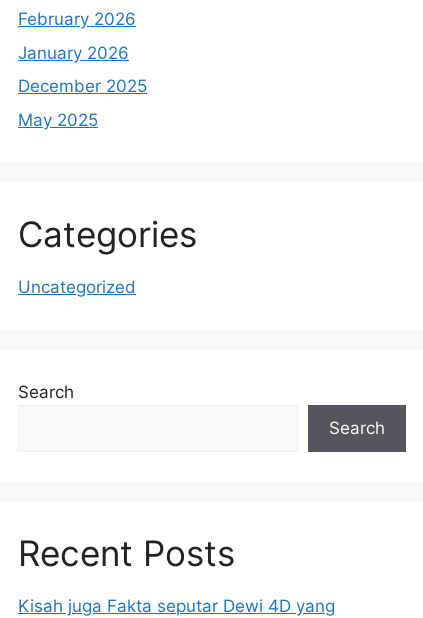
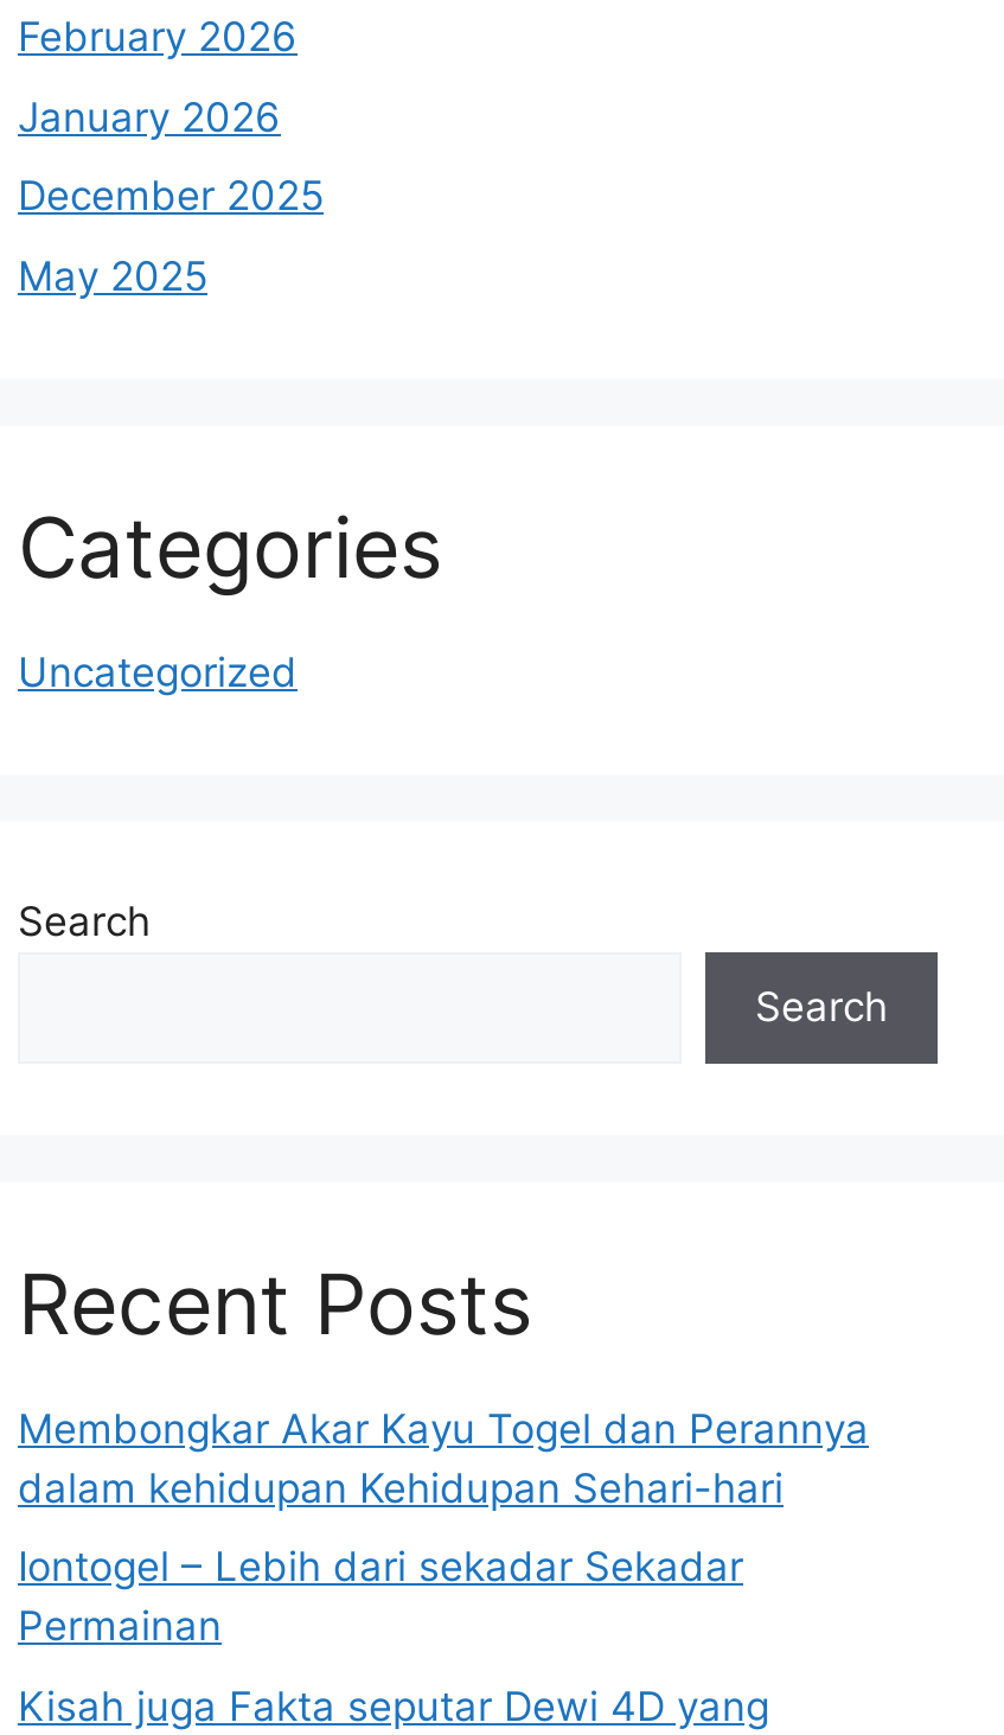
none -> [18,1404,869,1650] Membongkar Akar Kayu Togel dan Perannya | dalam kehidupan Kehidupan Sehari-hari | Iontogel – Lebih dari sekadar Sekadar | Permainan

